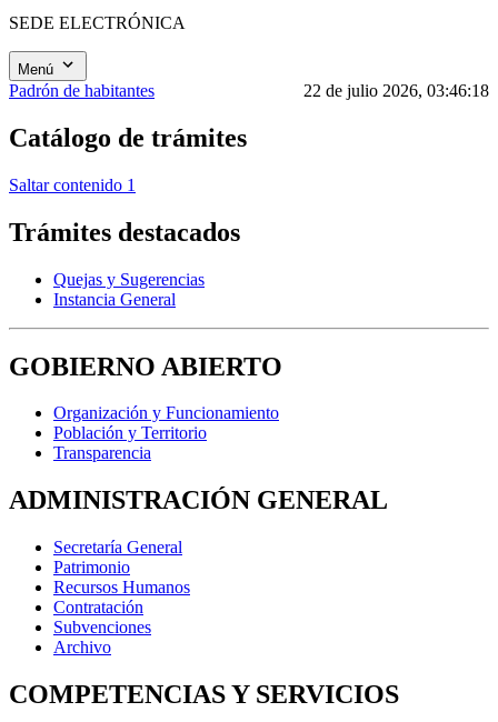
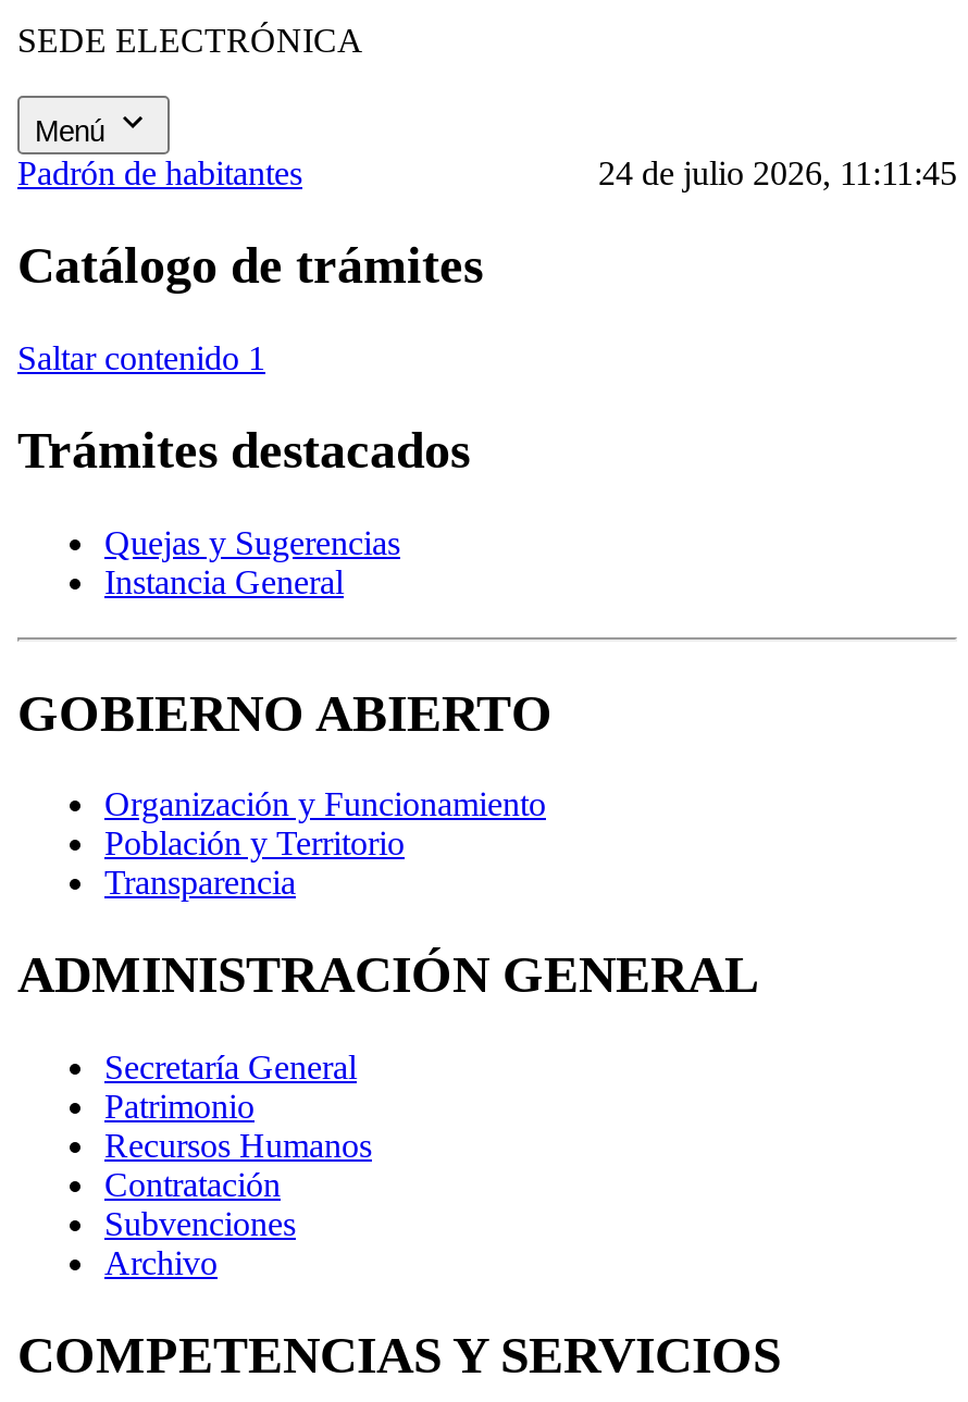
[303,81,489,100] 22 de julio 2026, 03:46:18 -> [598,154,957,191] 24 de julio 2026, 11:11:45

